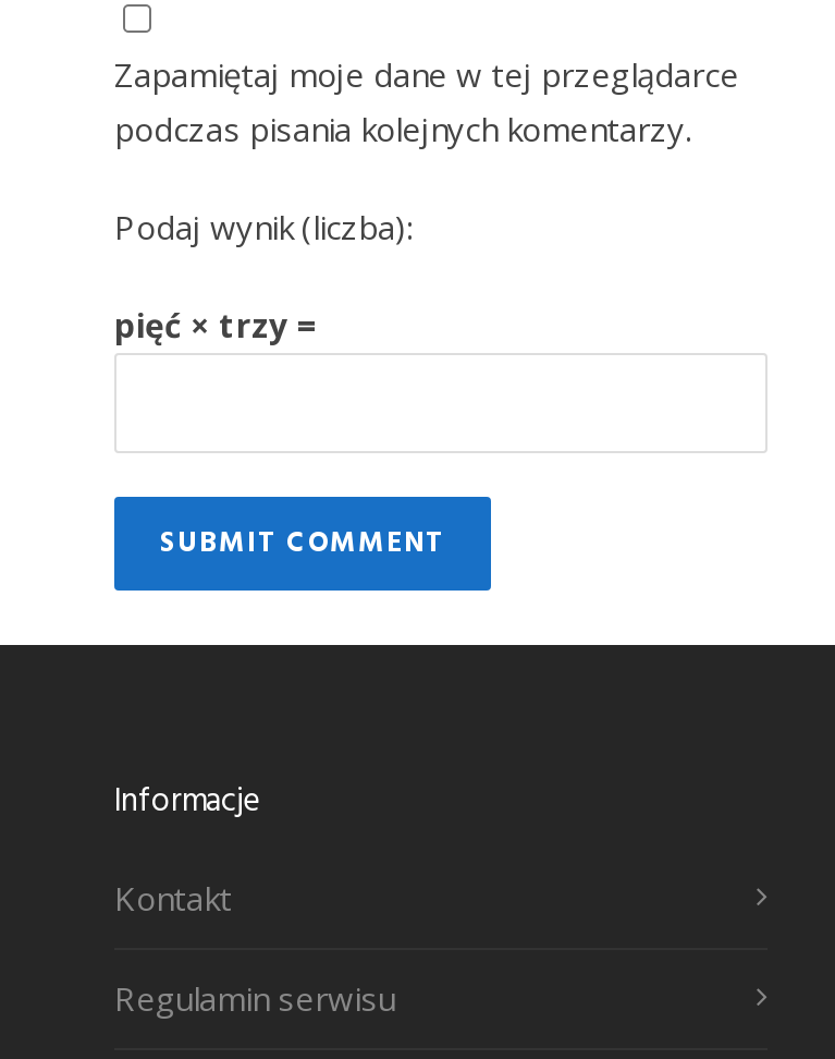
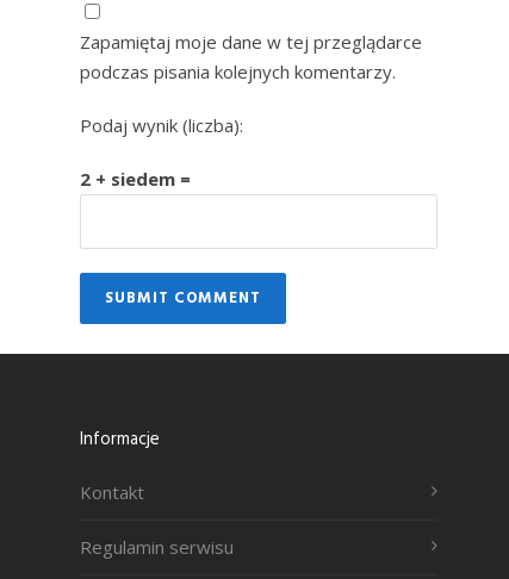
[114,303,317,346] pięć × trzy = -> [80,167,191,191] 2 + siedem =

